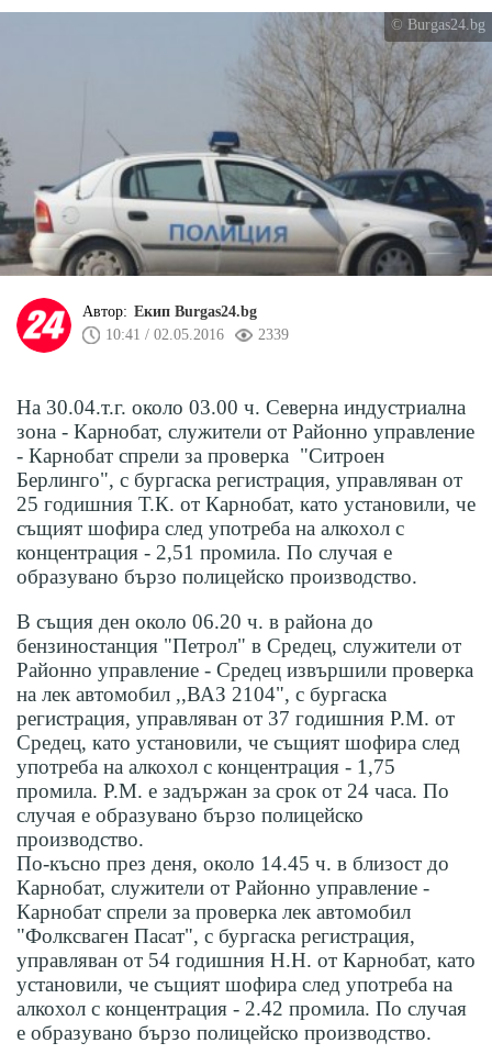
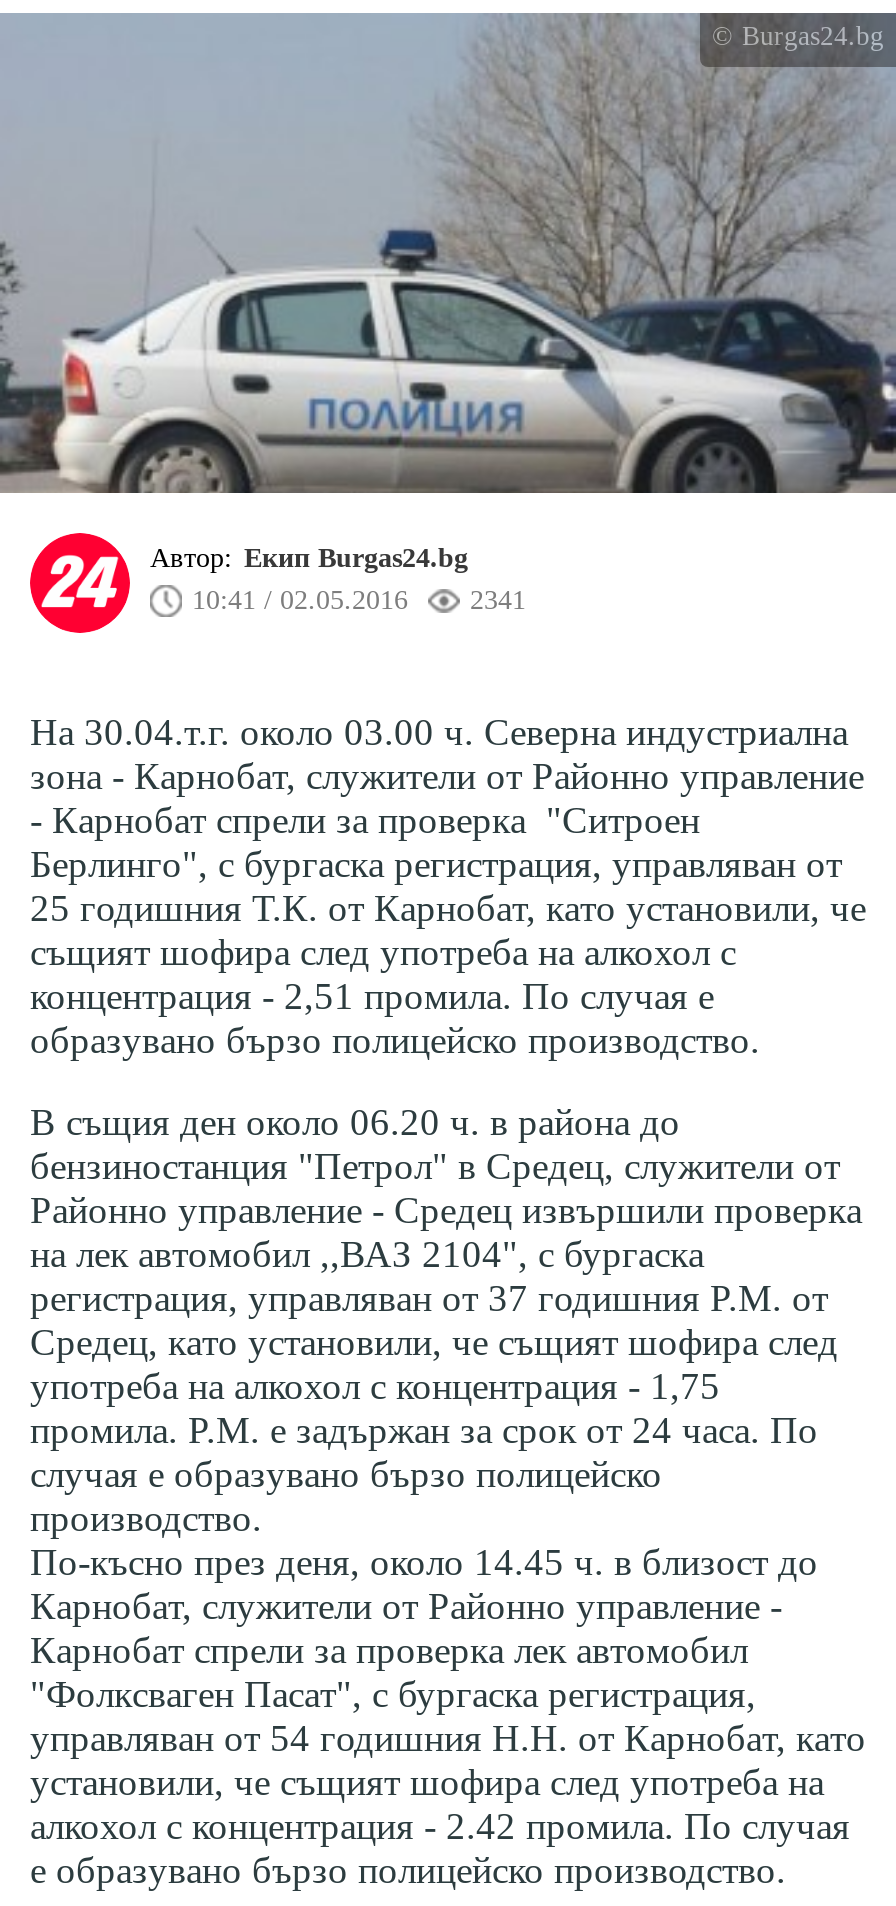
[258,326,289,343] 2339 -> [470,585,526,615] 2341

